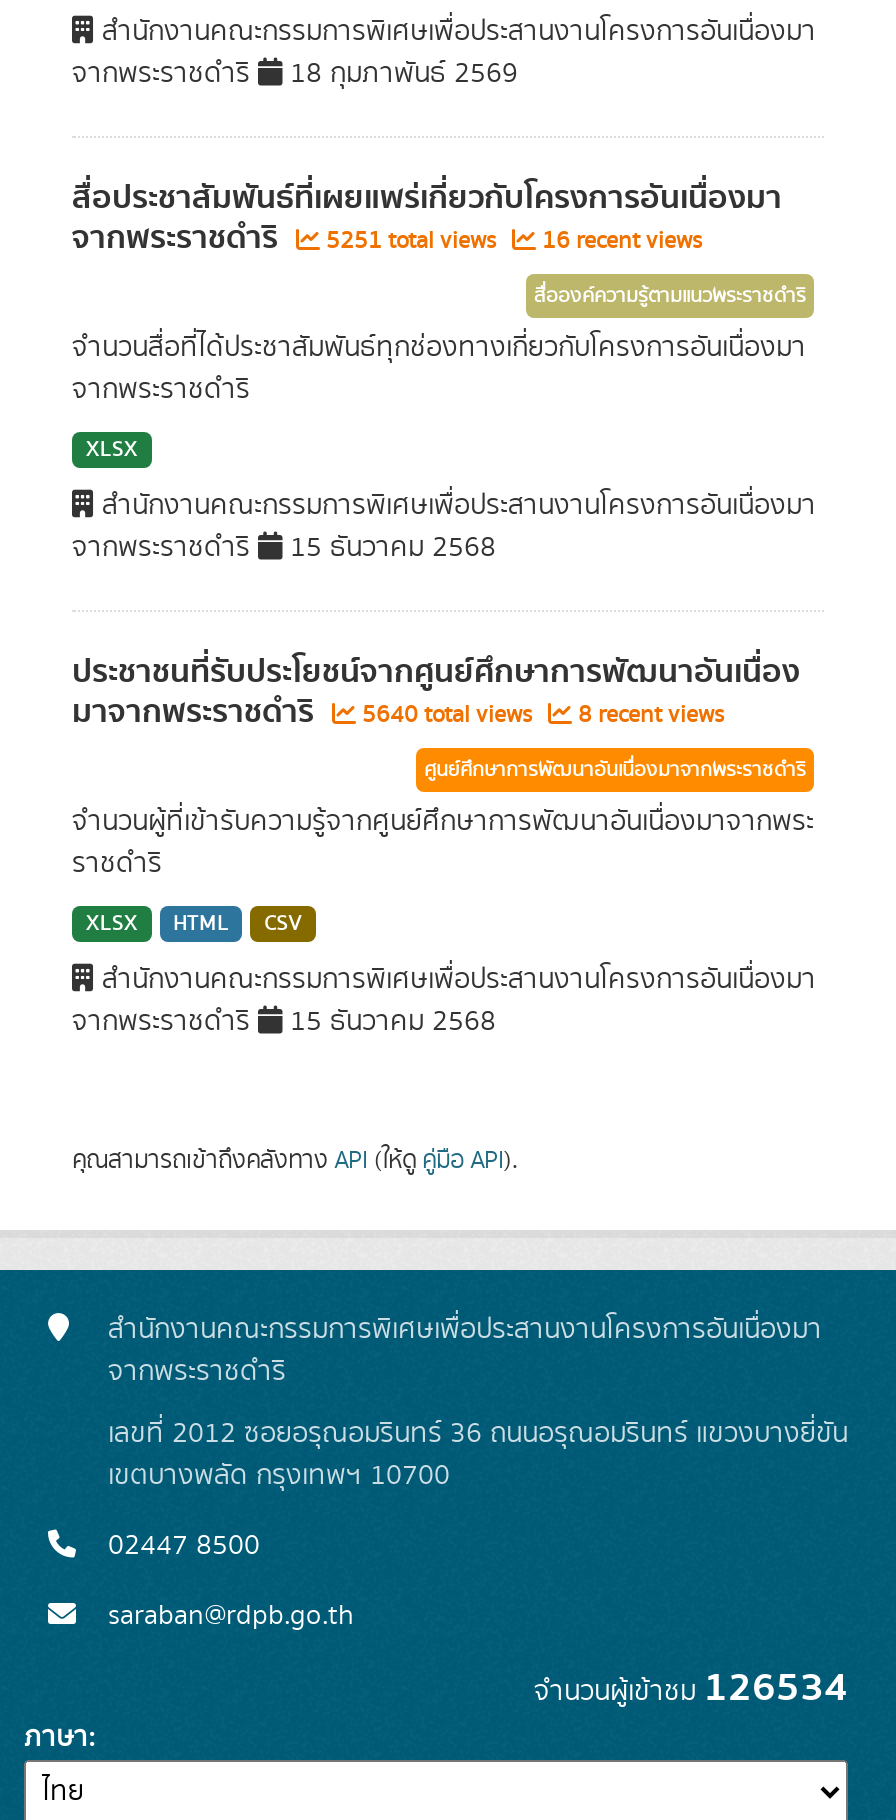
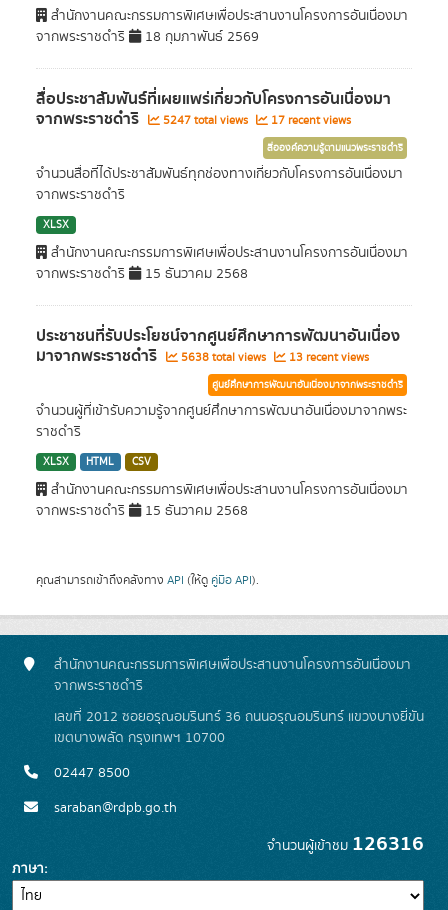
[320,224,502,258] 5251 total views -> [160,112,251,129] 5247 total views
[536,224,702,258] 16 recent views -> [268,112,351,129] 17 recent views
[356,698,538,732] 5640 total views -> [178,349,269,366] 5638 total views
[572,698,724,732] 8 recent views -> [286,349,369,366] 13 recent views
[534,1656,848,1720] จำนวนผู้เข้าชม126534 -> [267,828,424,860] จำนวนผู้เข้าชม126316

